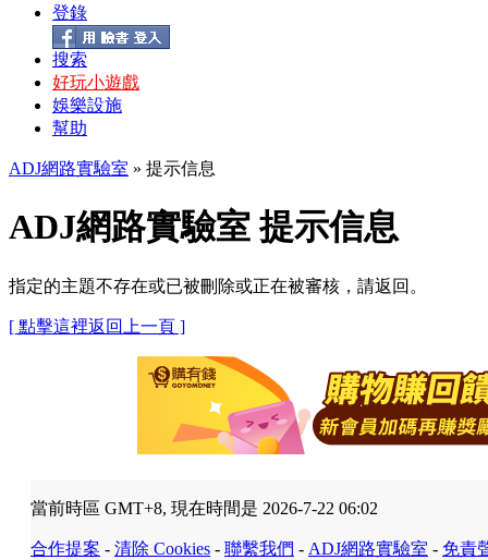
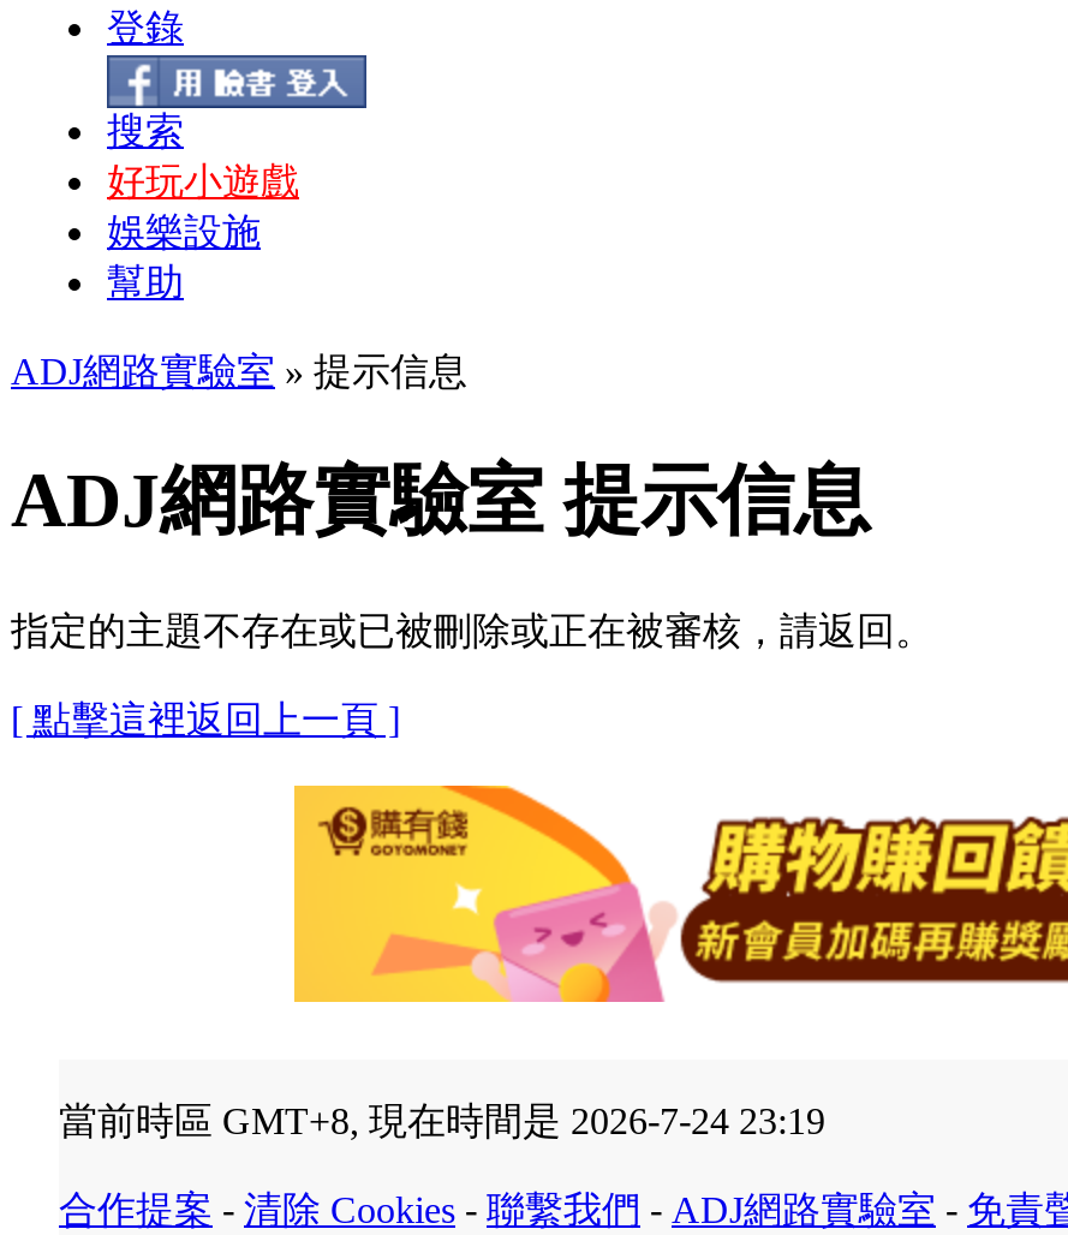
[30,499,378,517] 當前時區 GMT+8, 現在時間是 2026-7-22 06:02 -> [59,1100,825,1141] 當前時區 GMT+8, 現在時間是 2026-7-24 23:19

